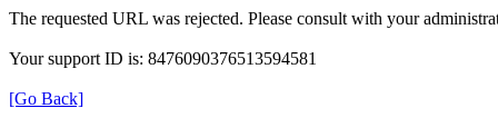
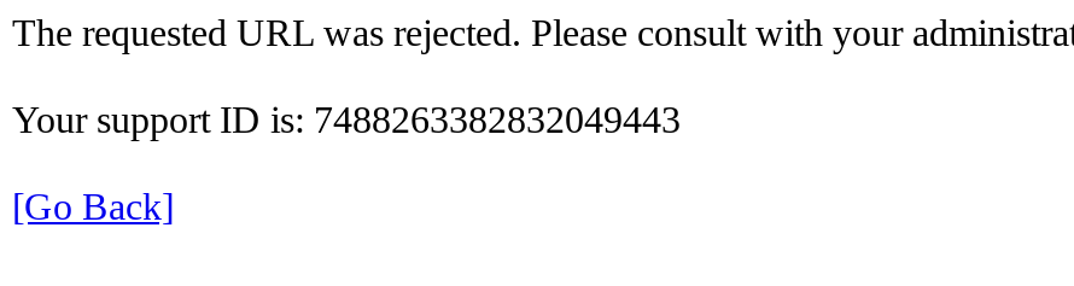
[9,49,317,68] Your support ID is: 8476090376513594581 -> [12,99,681,140] Your support ID is: 7488263382832049443

